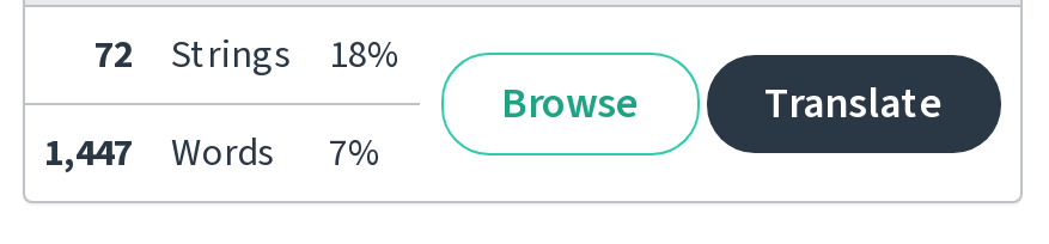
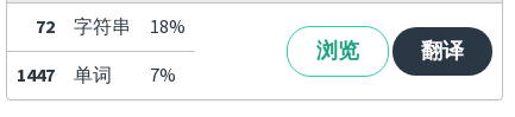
[171,29,291,81] Strings -> [74,14,131,40] 字符串
[44,74,944,179] Browse | Translate | 1,447 | Words -> [17,37,464,89] 浏览 | 翻译 | 1447 | 单词

